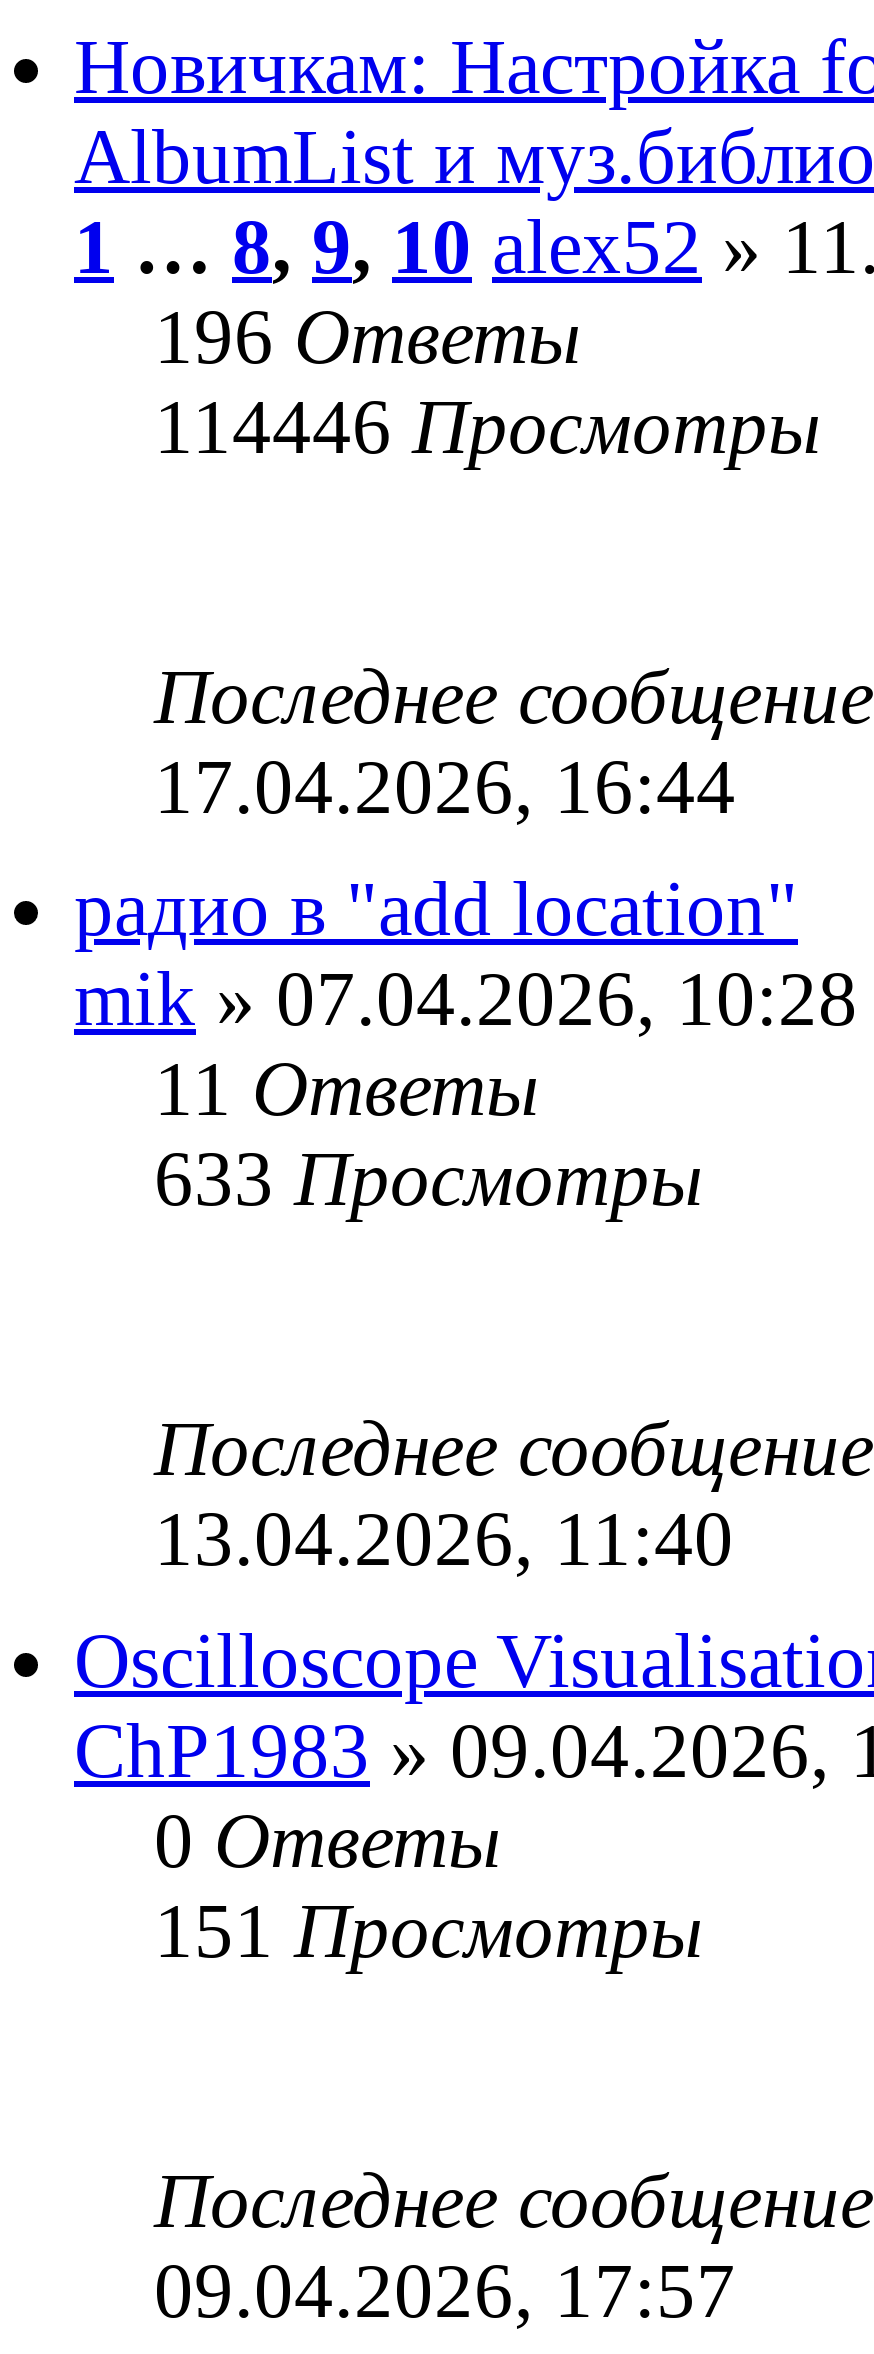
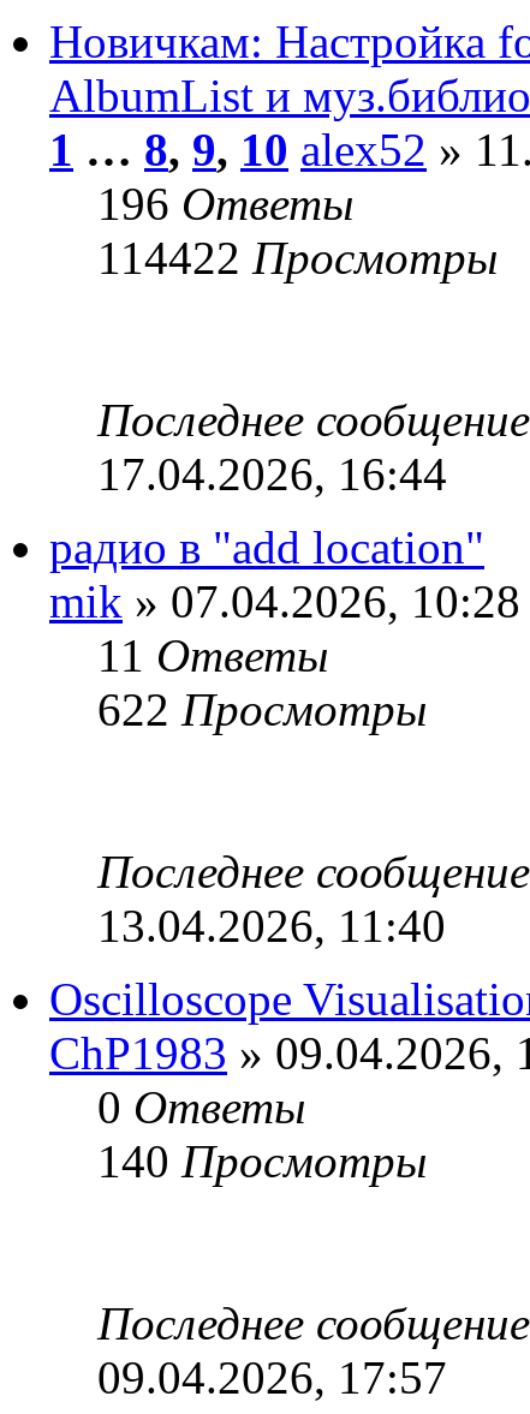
[154,383,820,469] 114446 Просмотры -> [97,232,498,284] 114422 Просмотры
[154,1135,702,1221] 633 Просмотры -> [97,684,427,735] 622 Просмотры
[154,1887,702,1973] 151 Просмотры -> [97,1135,427,1187] 140 Просмотры

